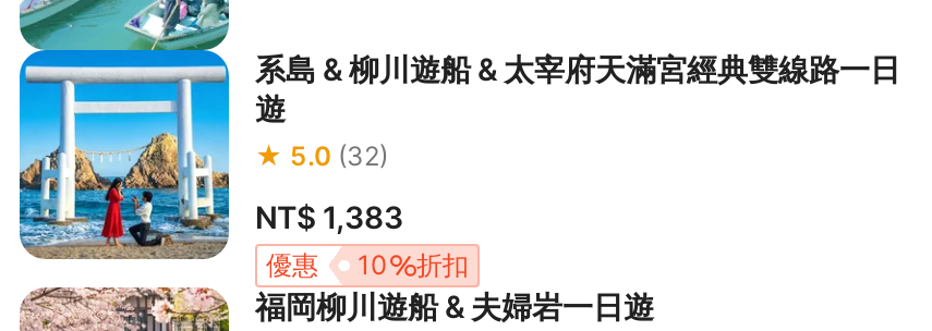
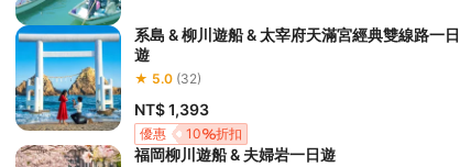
[255,198,403,235] NT$ 1,383 -> [134,100,209,118] NT$ 1,393

